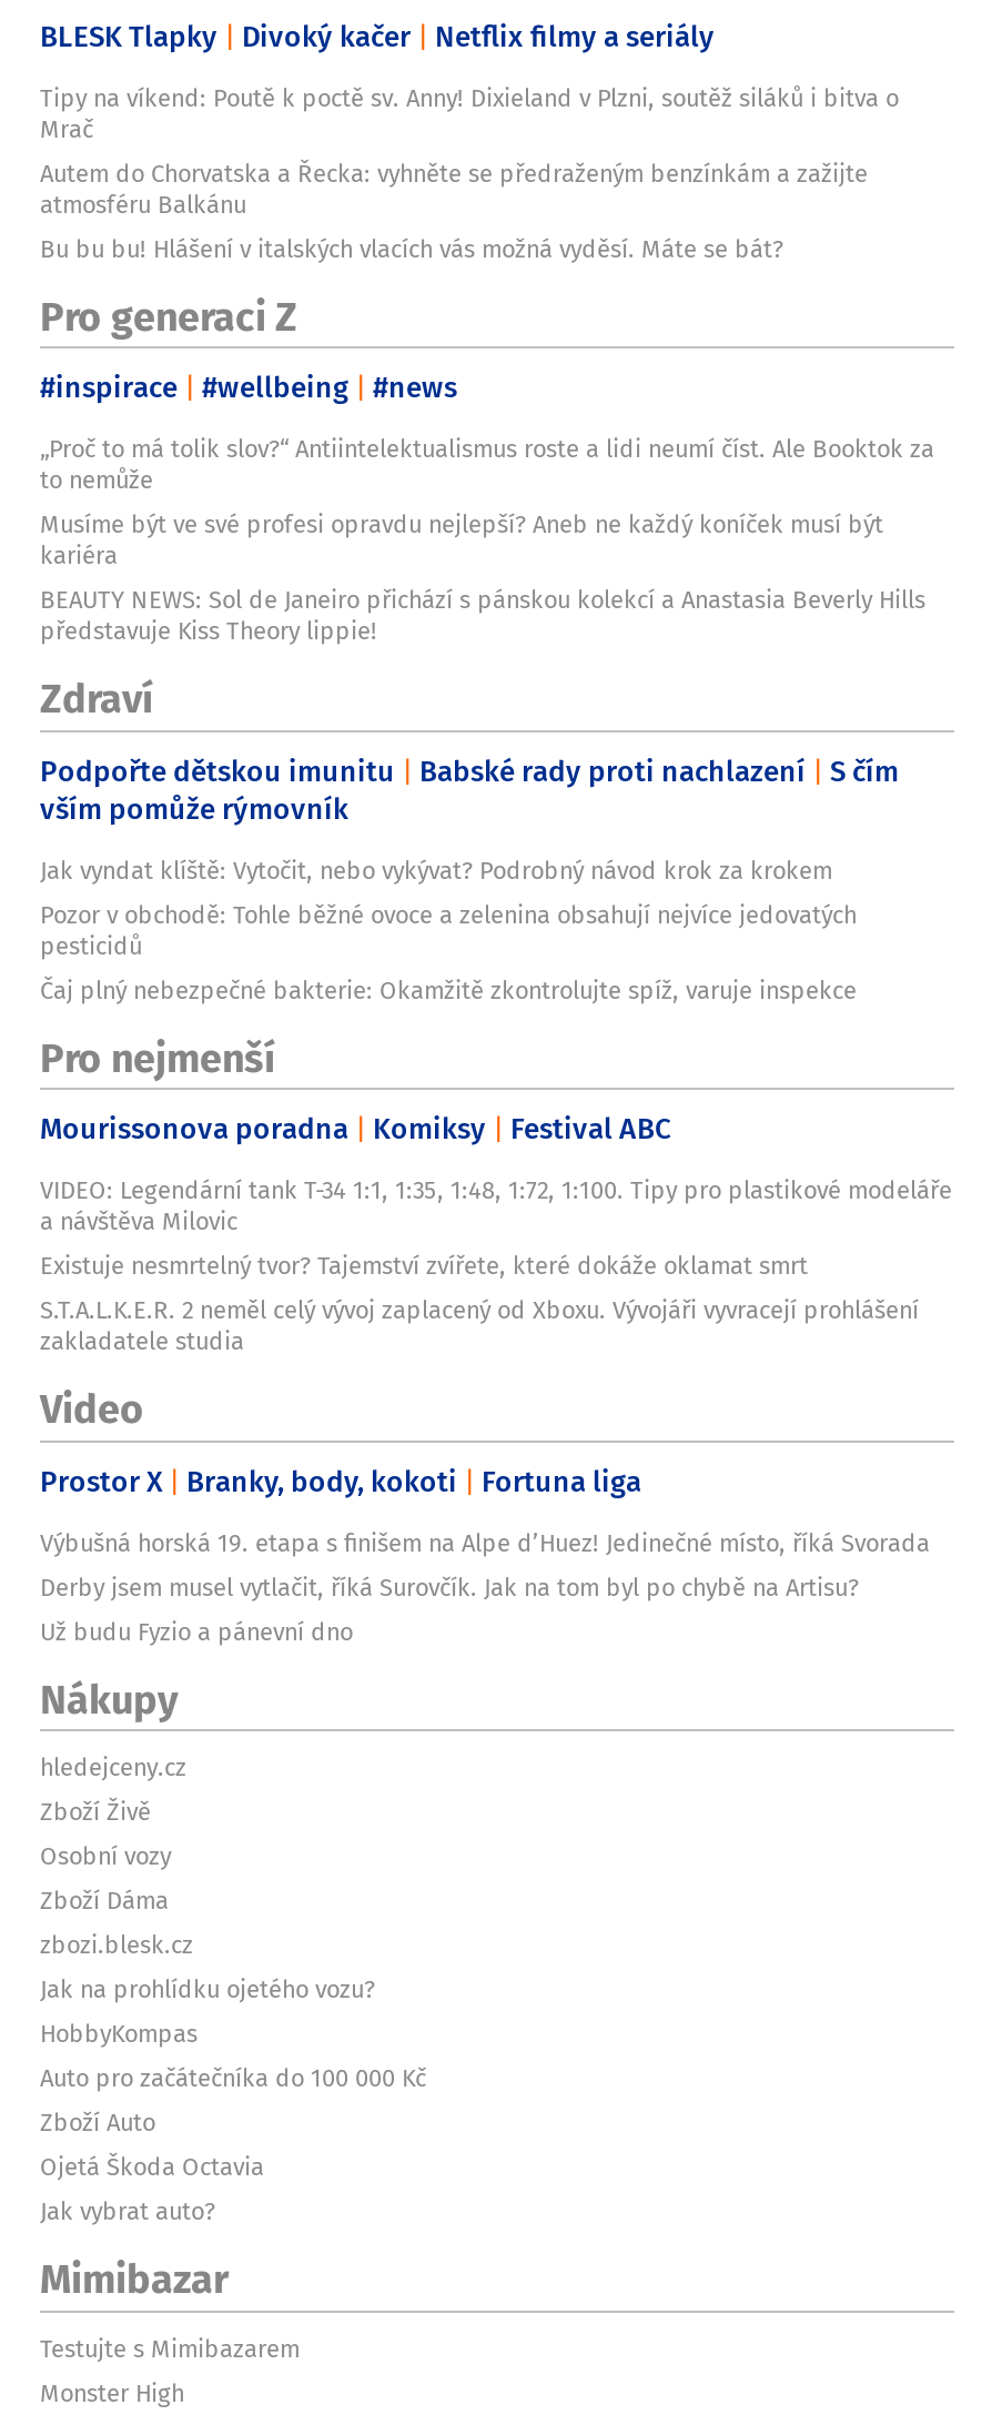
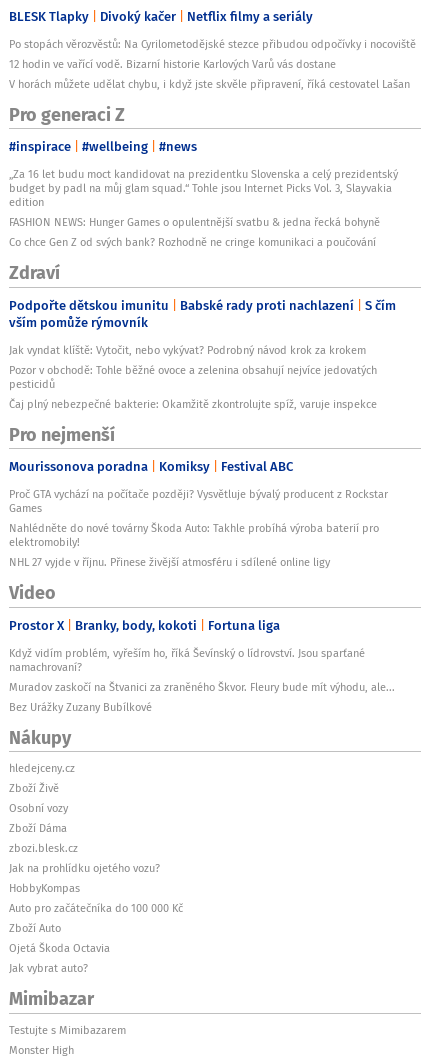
[40,80,899,266] Tipy na víkend: Poutě k poctě sv. Anny! Dixieland v Plzni, soutěž siláků i bitva o | Mrač | Autem do Chorvatska a Řecka: vyhněte se předraženým benzínkám a zažijte | atmosféru Balkánu | Bu bu bu! Hlášení v italských vlacích vás možná vyděsí. Máte se bát? -> [9,36,416,92] Po stopách věrozvěstů: Na Cyrilometodějské stezce přibudou odpočívky i nocoviště | 12 hodin ve vařící vodě. Bizarní historie Karlových Varů vás dostane | V horách můžete udělat chybu, i když jste skvěle připravení, říká cestovatel Lašan
[40,432,934,649] „Proč to má tolik slov?“ Antiintelektualismus roste a lidi neumí číst. Ale Booktok za | to nemůže | Musíme být ve své profesi opravdu nejlepší? Aneb ne každý koníček musí být | kariéra | BEAUTY NEWS: Sol de Janeiro přichází s pánskou kolekcí a Anastasia Beverly Hills | představuje Kiss Theory lippie! -> [9,166,398,250] „Za 16 let budu moct kandidovat na prezidentku Slovenska a celý prezidentský | budget by padl na můj glam squad.“ Tohle jsou Internet Picks Vol. 3, Slayvakia | edition | FASHION NEWS: Hunger Games o opulentnější svatbu & jedna řecká bohyně | Co chce Gen Z od svých bank? Rozhodně ne cringe komunikaci a poučování
[40,1173,952,1359] VIDEO: Legendární tank T-34 1:1, 1:35, 1:48, 1:72, 1:100. Tipy pro plastikové modeláře | a návštěva Milovic | Existuje nesmrtelný tvor? Tajemství zvířete, které dokáže oklamat smrt | S.T.A.L.K.E.R. 2 neměl celý vývoj zaplacený od Xboxu. Vývojáři vyvracejí prohlášení | zakladatele studia -> [9,486,388,570] Proč GTA vychází na počítače později? Vysvětluje bývalý producent z Rockstar | Games | Nahlédněte do nové továrny Škoda Auto: Takhle probíhá výroba baterií pro | elektromobily! | NHL 27 vyjde v říjnu. Přinese živější atmosféru i sdílené online ligy
[40,1525,930,1649] Výbušná horská 19. etapa s finišem na Alpe d’Huez! Jedinečné místo, říká Svorada | Derby jsem musel vytlačit, říká Surovčík. Jak na tom byl po chybě na Artisu? | Už budu Fyzio a pánevní dno -> [9,645,395,715] Když vidím problém, vyřeším ho, říká Ševínský o lídrovství. Jsou sparťané | namachrovaní? | Muradov zaskočí na Štvanici za zraněného Škvor. Fleury bude mít výhodu, ale... | Bez Urážky Zuzany Bubílkové

